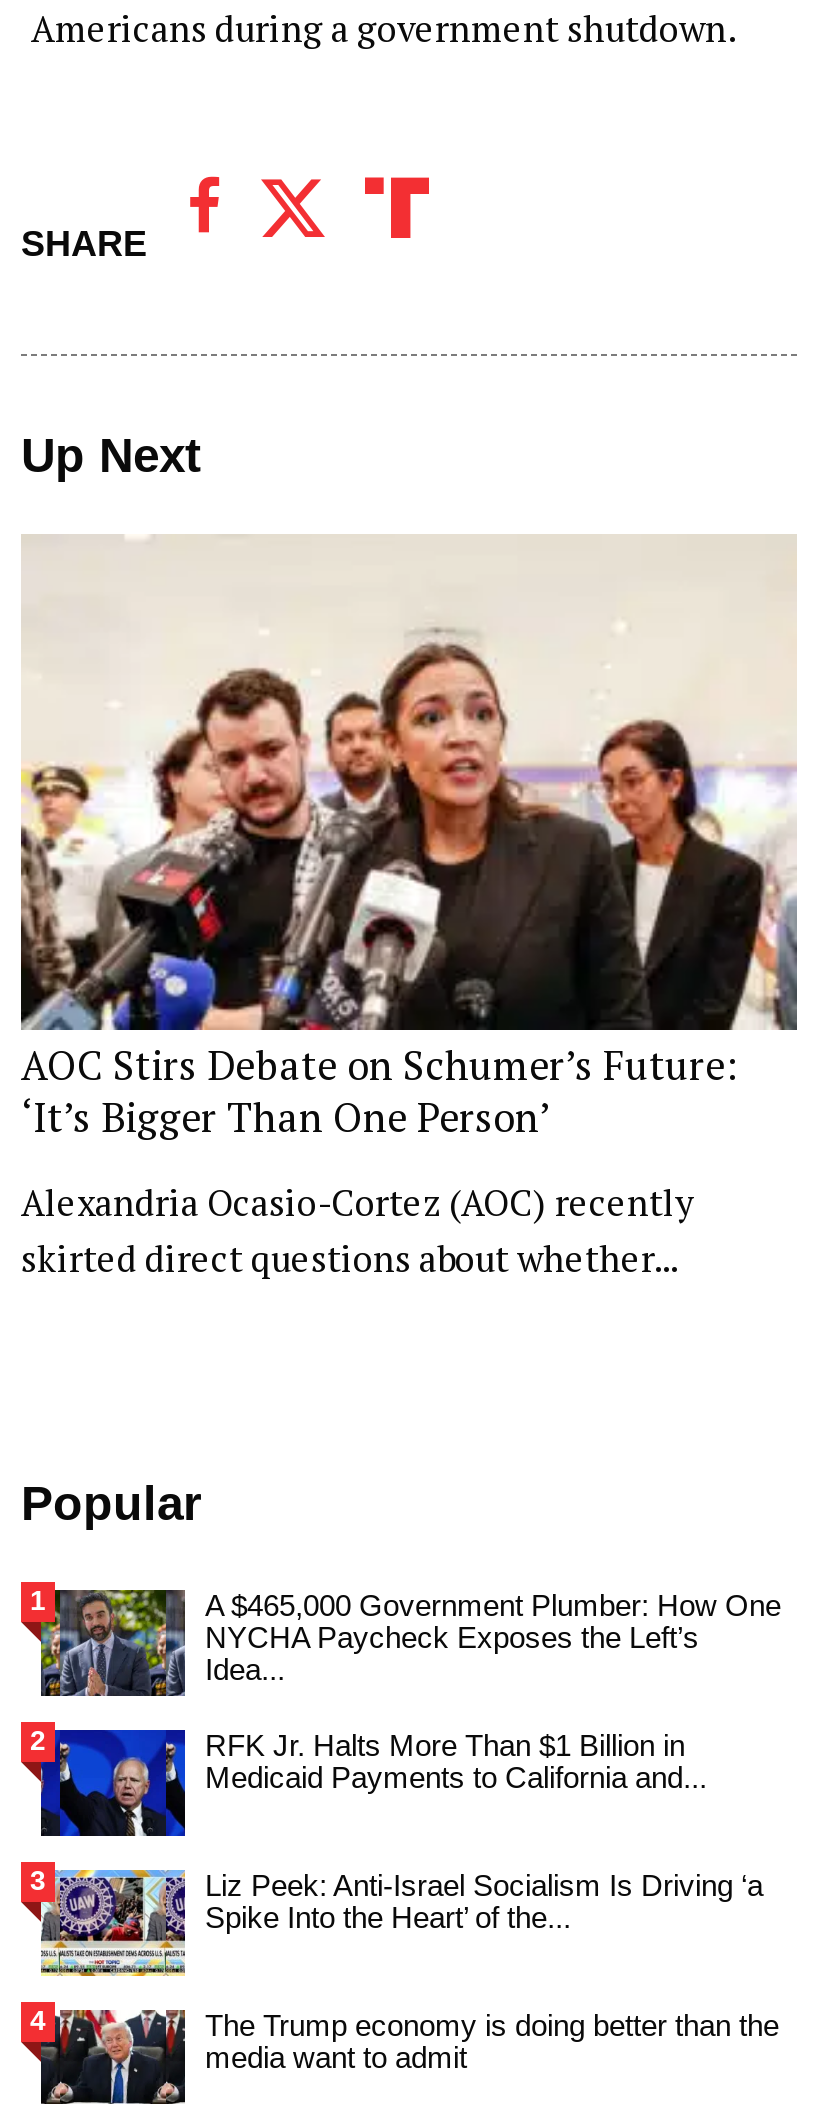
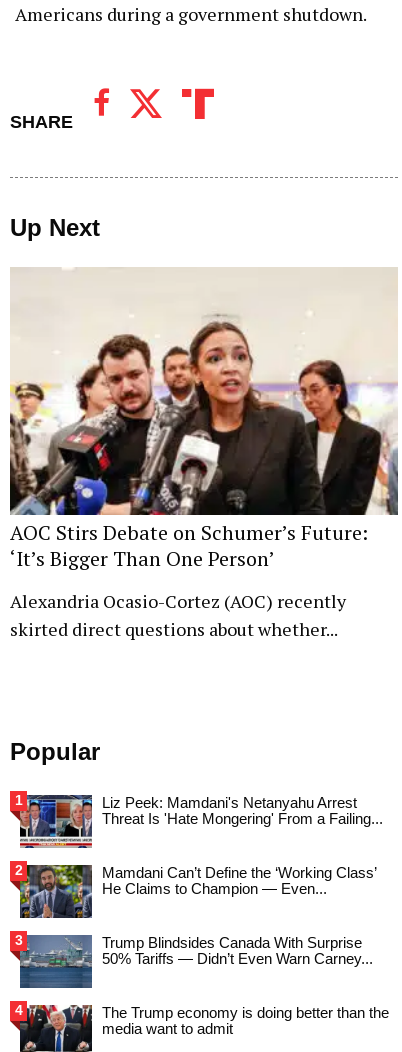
[39,1588,781,1696] [image] | A $465,000 Government Plumber: How One | NYCHA Paycheck Exposes the Left’s | Idea... -> [19,794,383,848] [image] | Liz Peek: Mamdani's Netanyahu Arrest | Threat Is 'Hate Mongering' From a Failing...
[39,1728,707,1838] [image] | RFK Jr. Halts More Than $1 Billion in | Medicaid Payments to California and... -> [19,864,376,919] [image] | Mamdani Can’t Define the ‘Working Class’ | He Claims to Champion — Even...
[39,1868,763,1978] [image] | Liz Peek: Anti-Israel Socialism Is Driving ‘a | Spike Into the Heart’ of the... -> [19,934,373,989] [image] | Trump Blindsides Canada With Surprise | 50% Tariffs — Didn’t Even Warn Carney...

